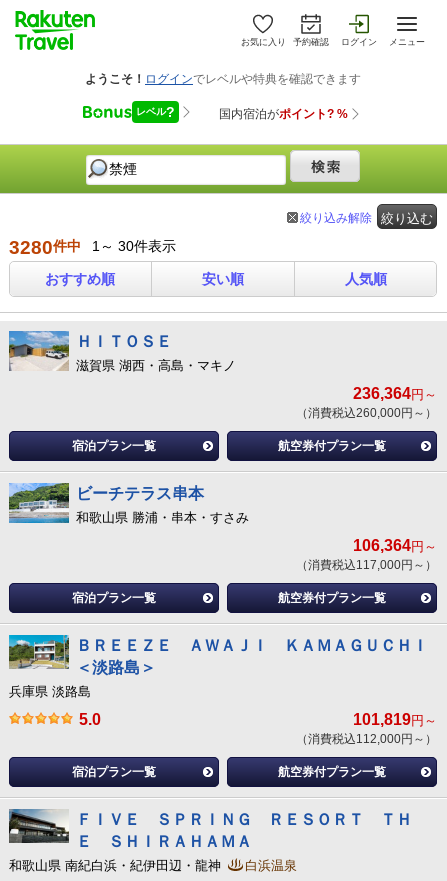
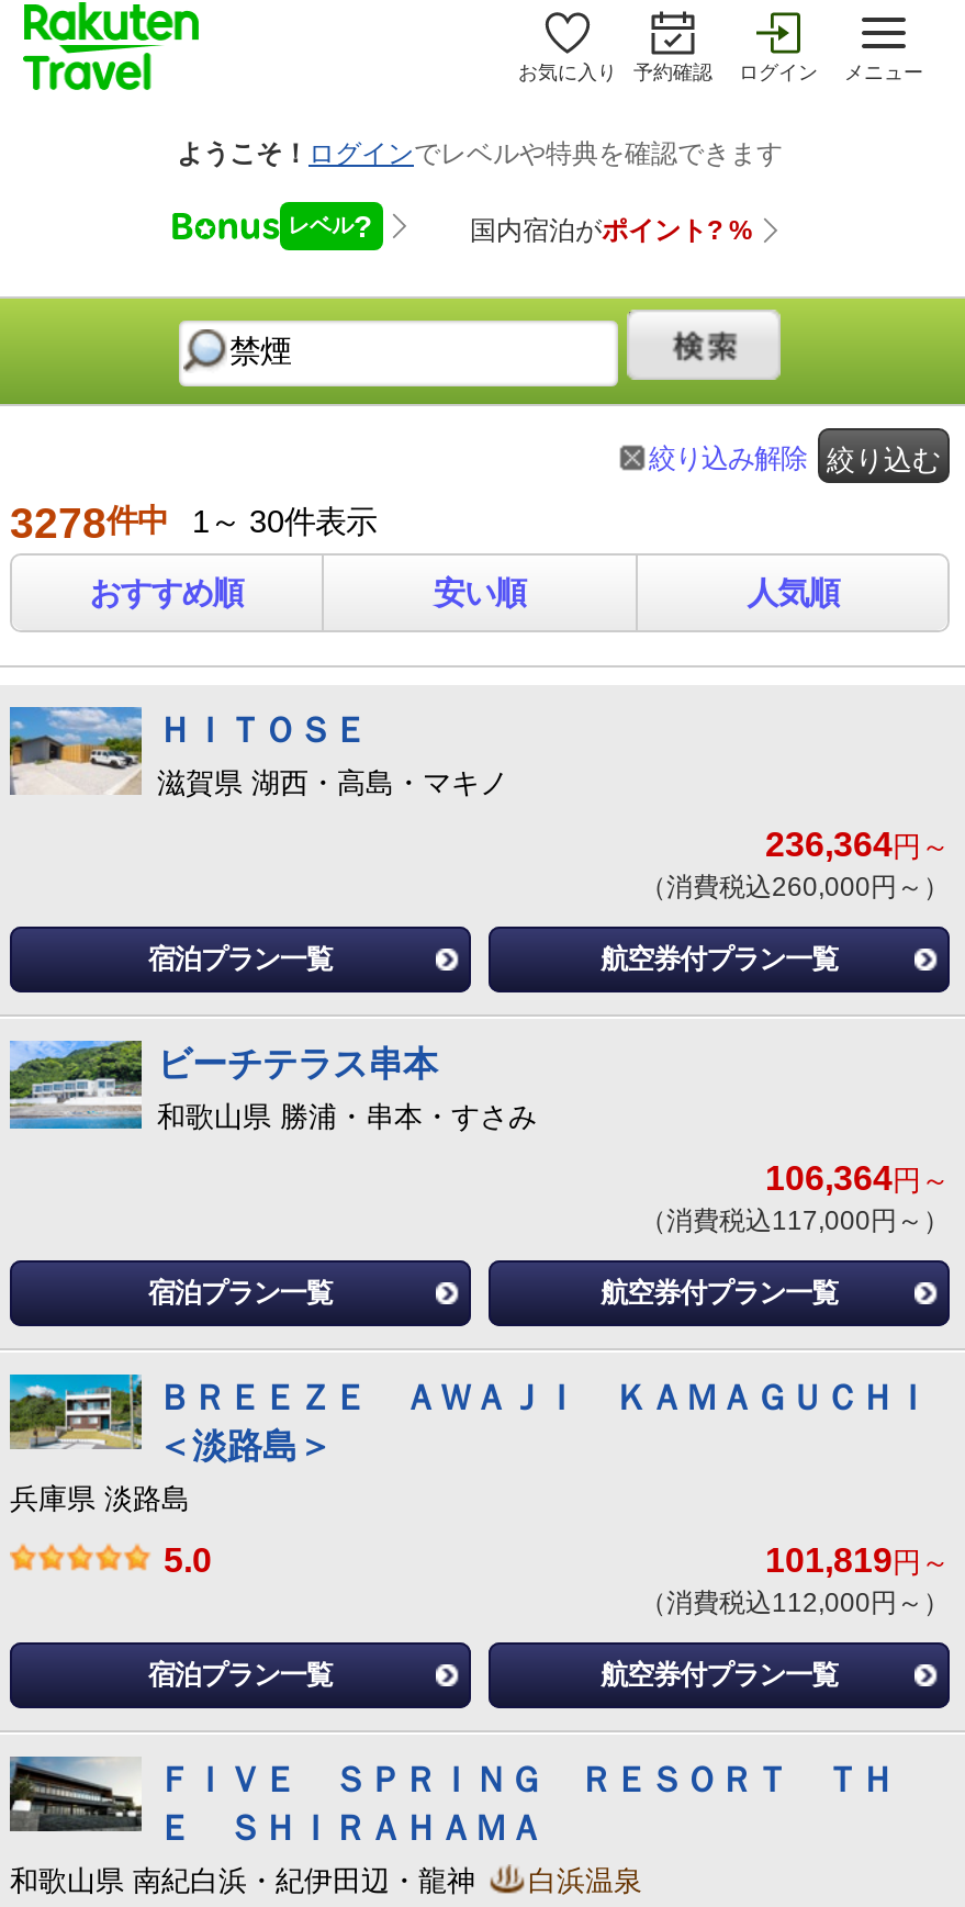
[9,237,176,258] 3280件中 1～ 30件表示 -> [10,501,377,547] 3278件中 1～ 30件表示

